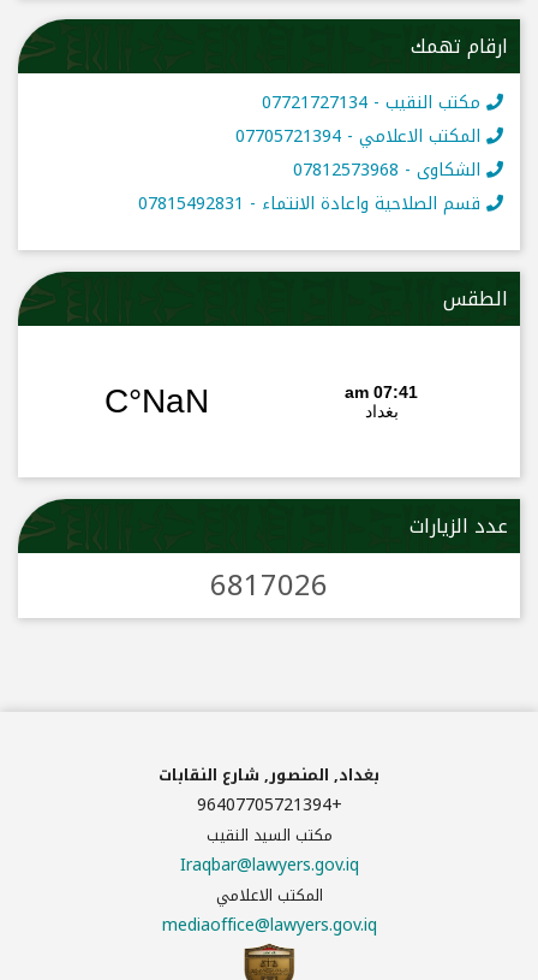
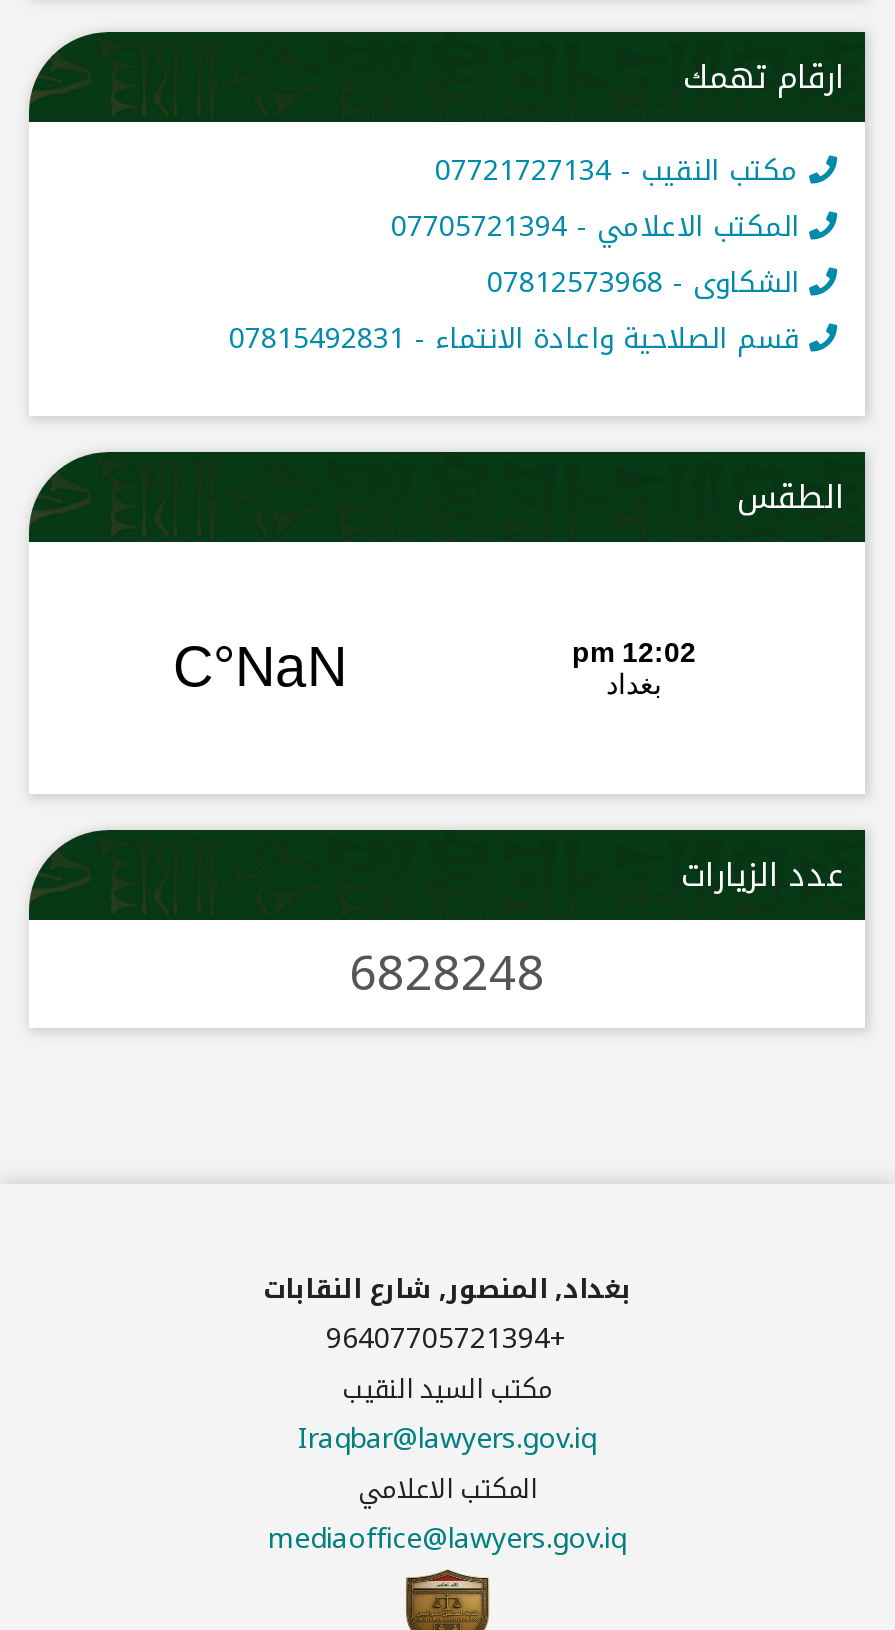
[210,557,328,613] 6817026 -> [349,927,545,1019] 6828248

